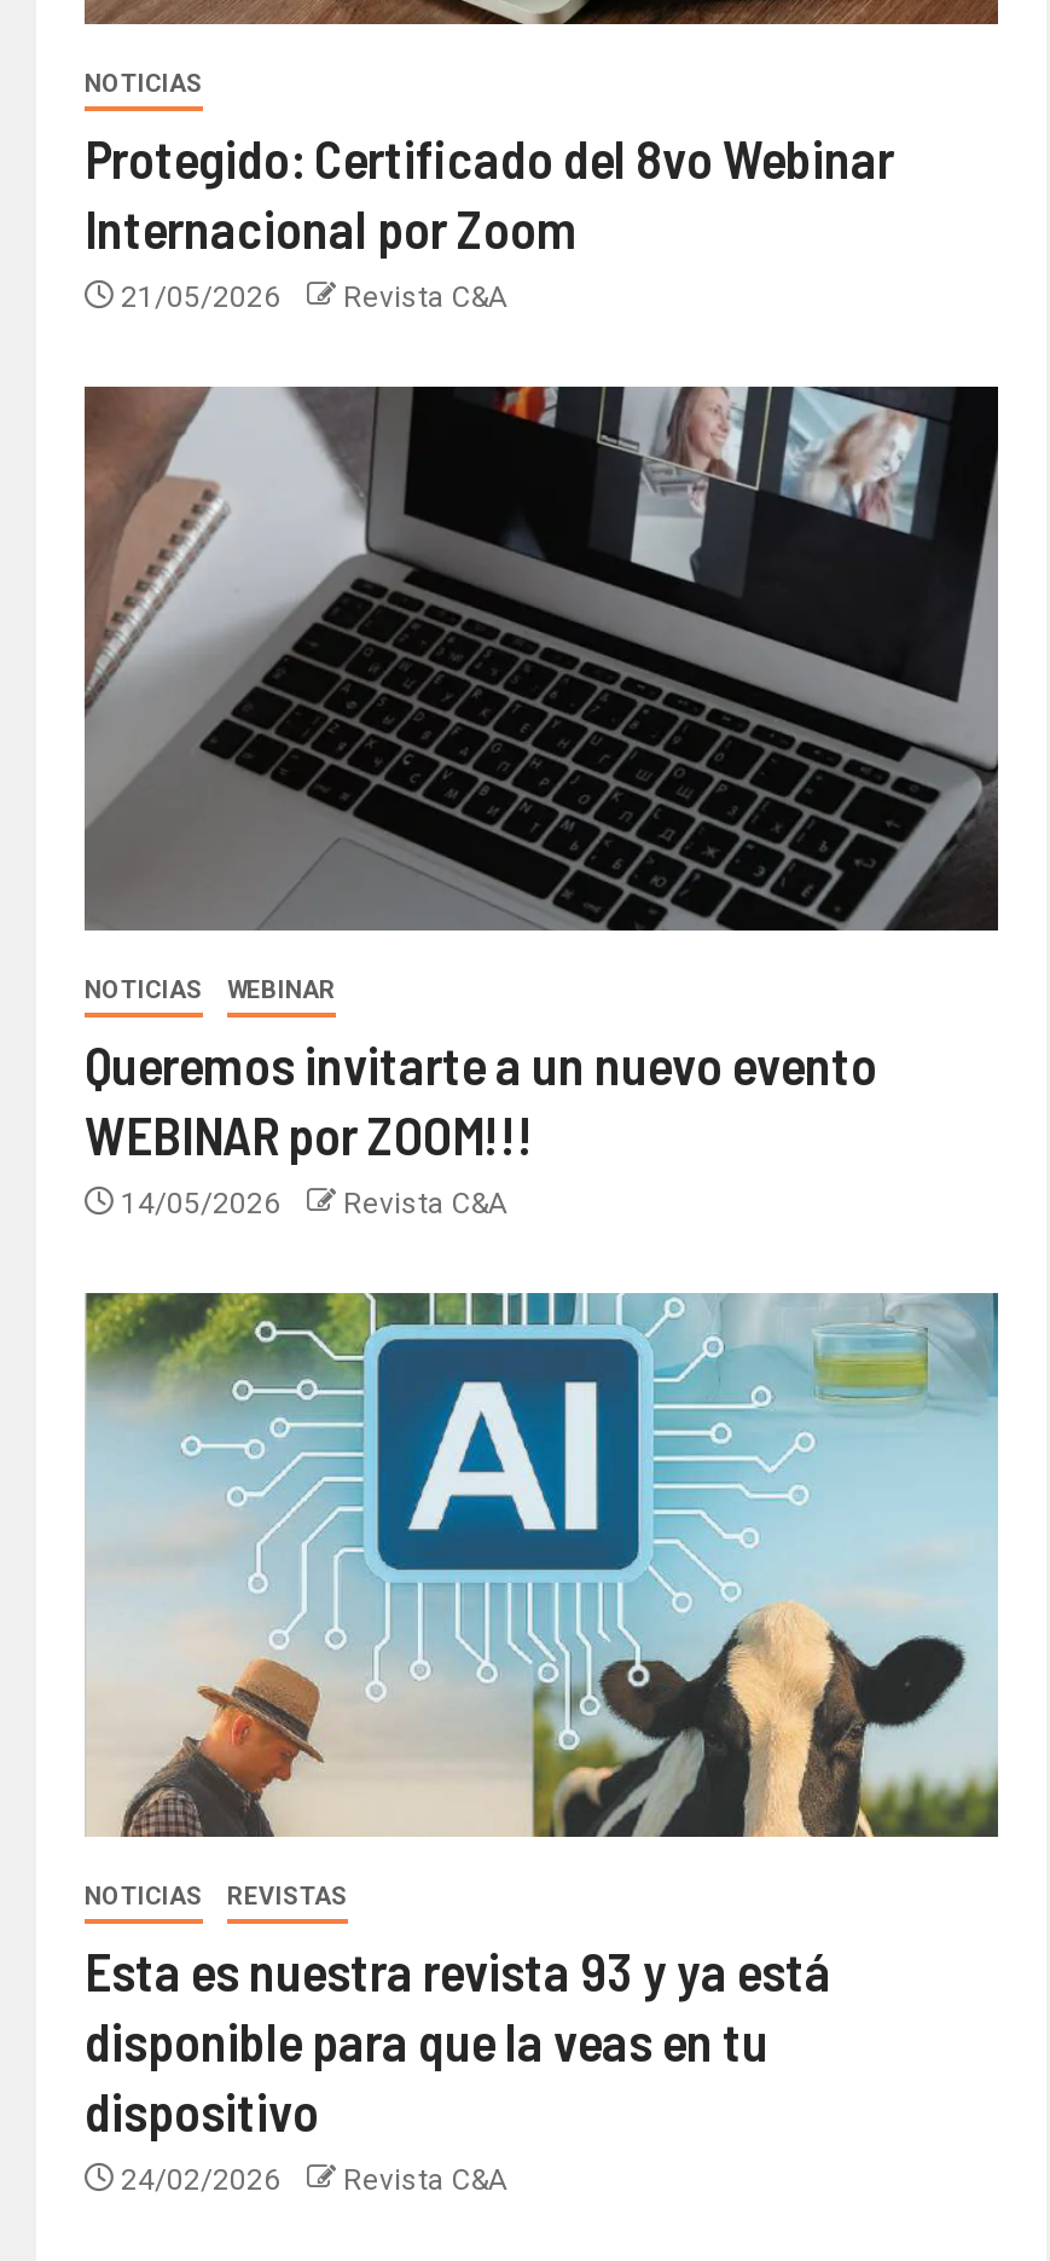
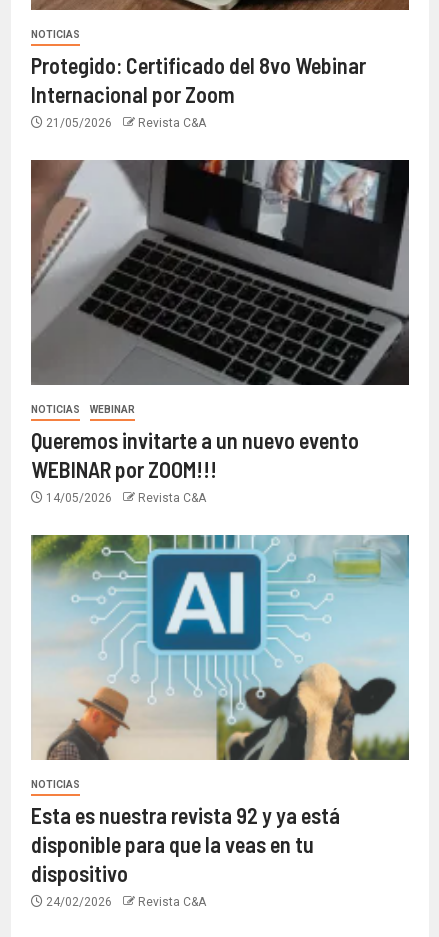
[85,1883,831,2002] REVISTAS | Esta es nuestra revista 93 y ya está -> [31,802,340,828] Esta es nuestra revista 92 y ya está

